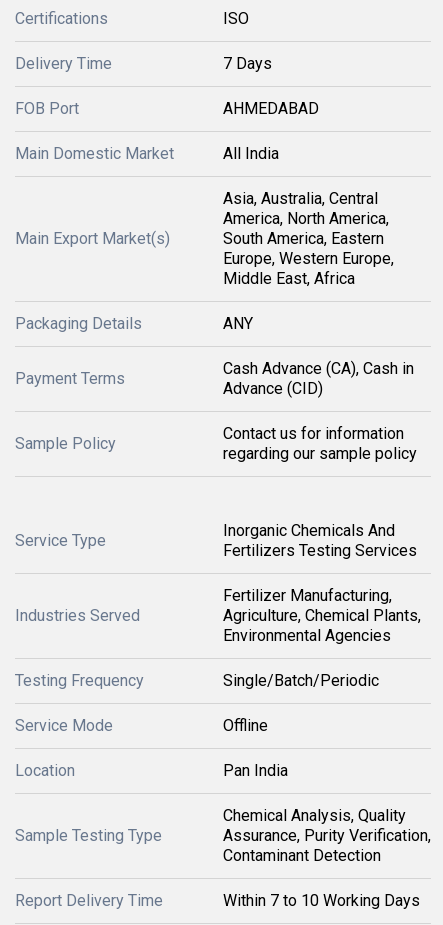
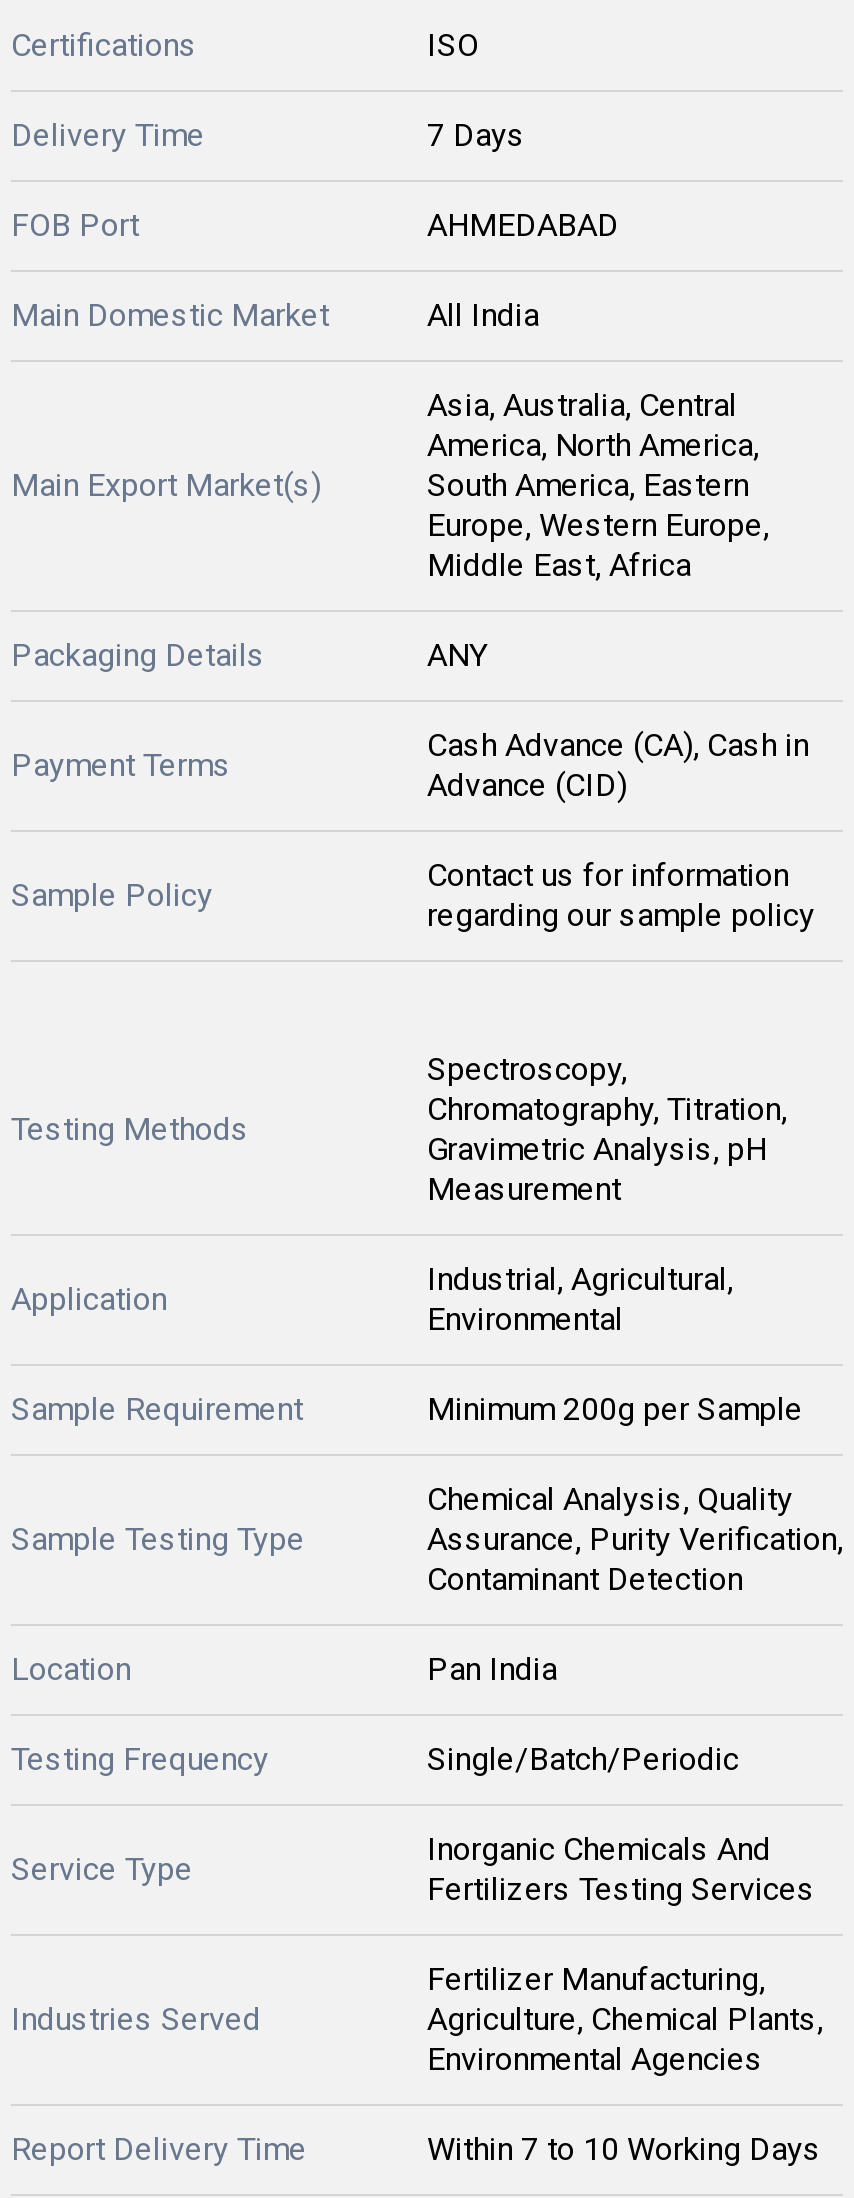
none -> [11,1110,249,1148] Testing Methods
none -> [11,1050,787,1318] Spectroscopy, | Chromatography, Titration, | Gravimetric Analysis, pH | Measurement | Application
none -> [11,1260,803,1428] Industrial, Agricultural, | Environmental | Sample Requirement | Minimum 200g per Sample
moved [15,521,421,645] -> [11,1830,823,2078]: Service Type | Inorganic Chemicals And | Fertilizers Testing Services | Industries Served | Fertilizer Manufacturing, | Agriculture, Chemical Plants, | Environmental Agencies
moved [15,671,379,690] -> [11,1740,739,1778]: Testing Frequency | Single/Batch/Periodic
[15,716,268,735] Service Mode | Offline -> none
moved [15,761,288,780] -> [11,1650,557,1688]: Location | Pan India
moved [223,806,431,865] -> [427,1480,843,1598]: Chemical Analysis, Quality | Assurance, Purity Verification, | Contaminant Detection
moved [15,826,162,845] -> [11,1520,305,1558]: Sample Testing Type

